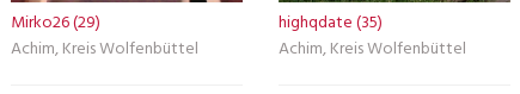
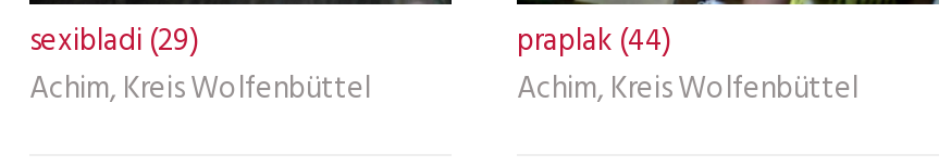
[11,10,100,37] Mirko26 (29) -> [29,17,199,67] sexibladi (29)
[279,10,383,37] highqdate (35) -> [517,17,671,67] praplak (44)

